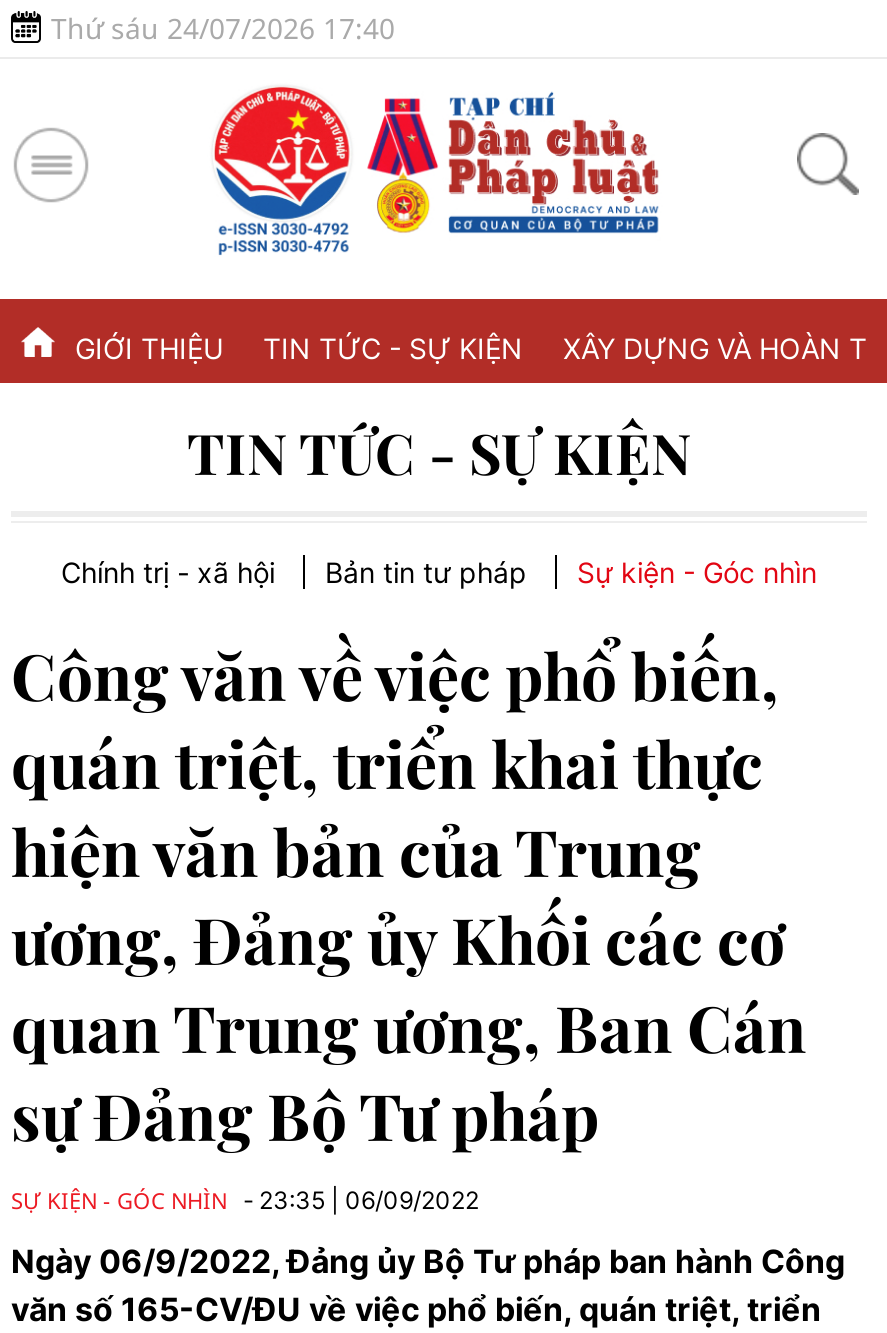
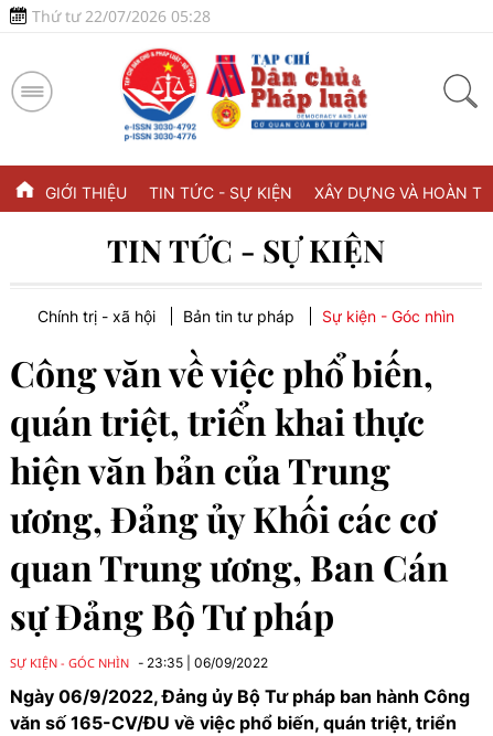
[51,9,395,47] Thứ sáu 24/07/2026 17:40 -> [32,6,211,26] Thứ tư 22/07/2026 05:28

